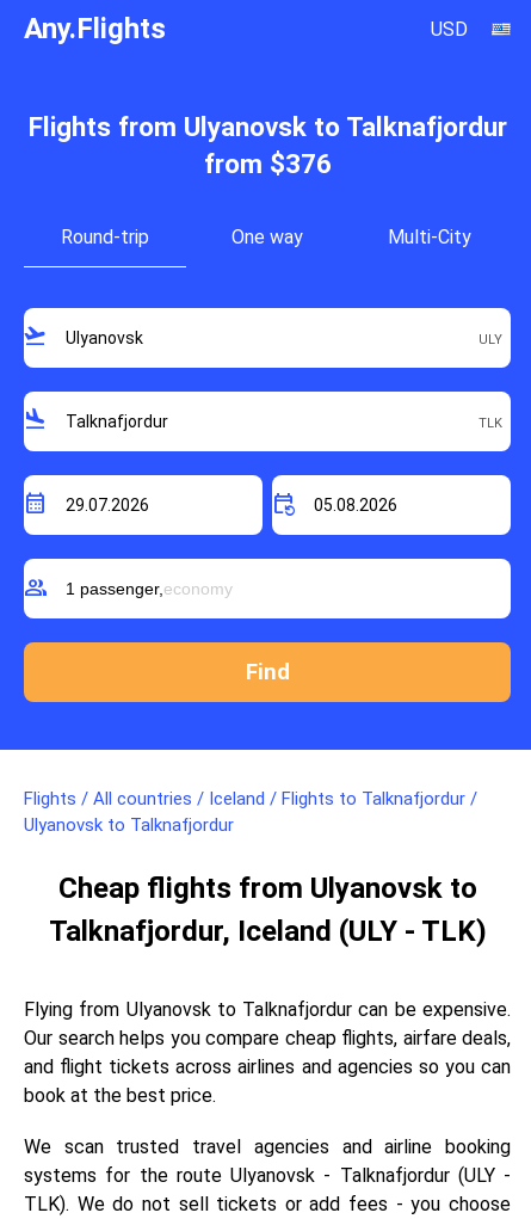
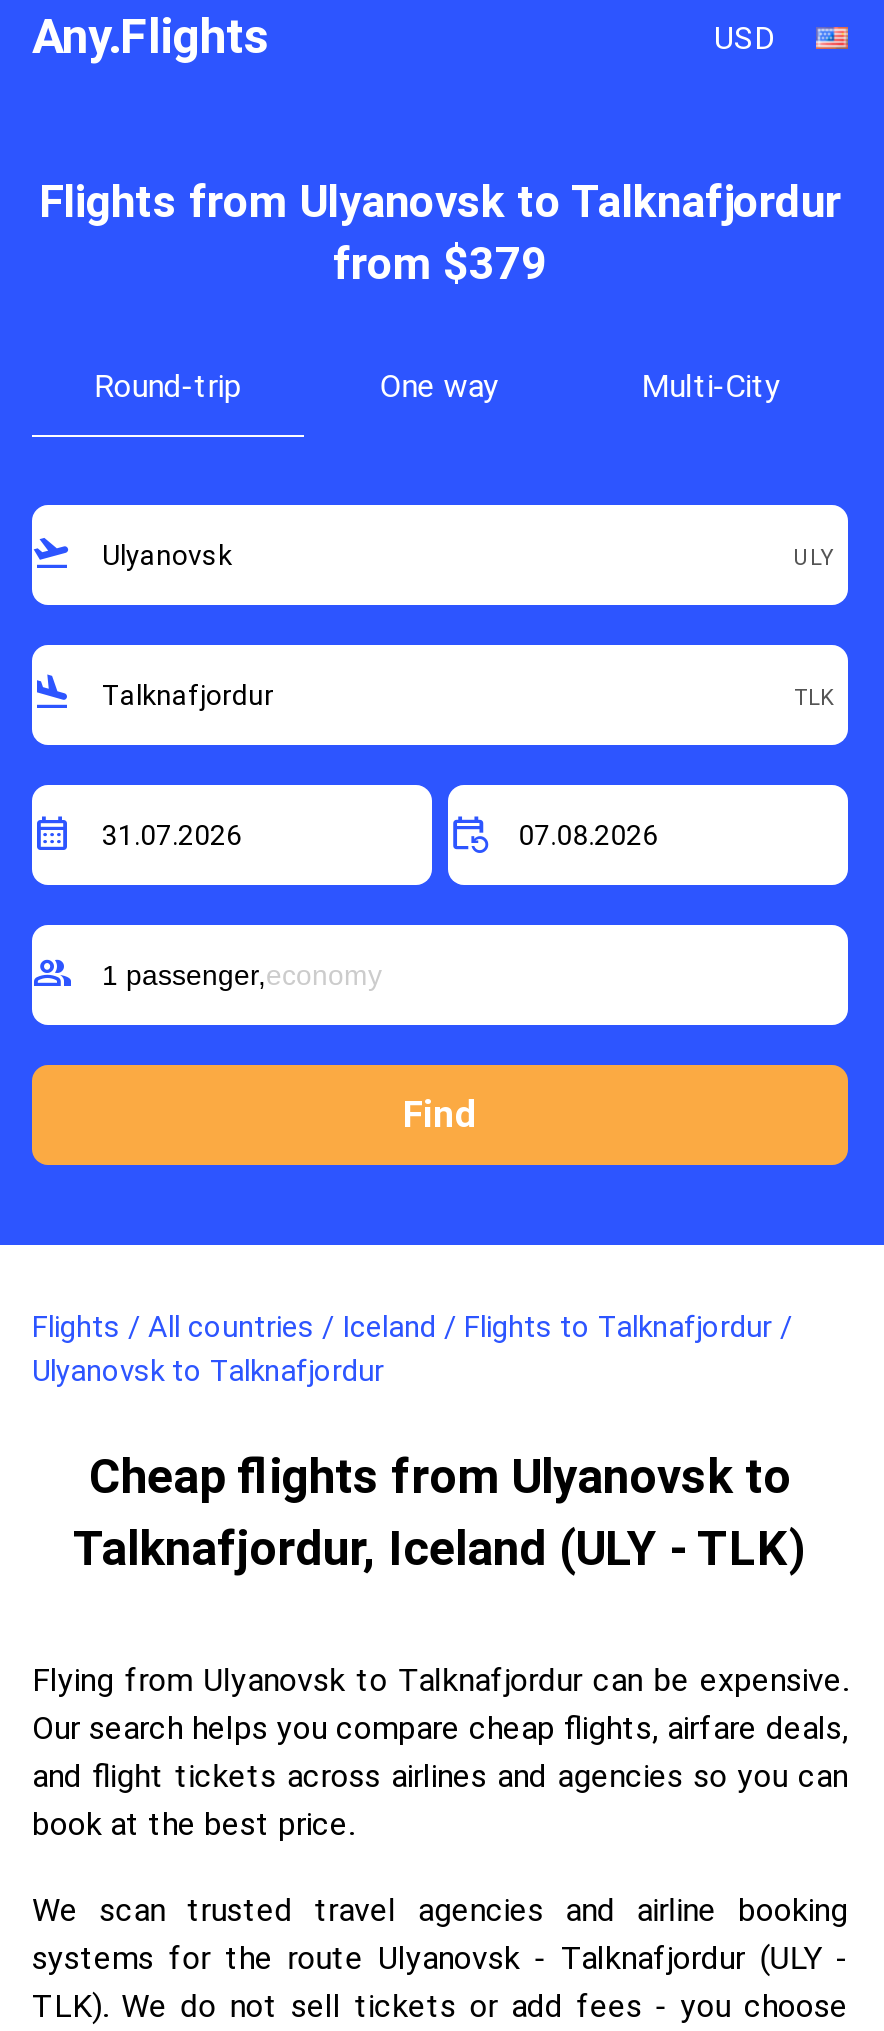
[203,148,331,179] from $376 -> [333,237,547,289] from $379

